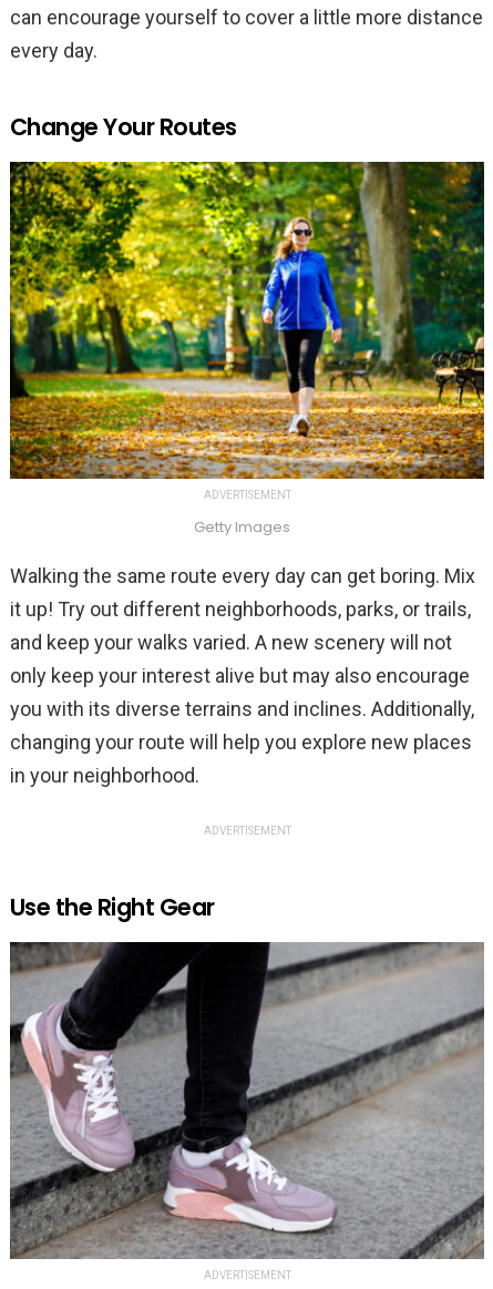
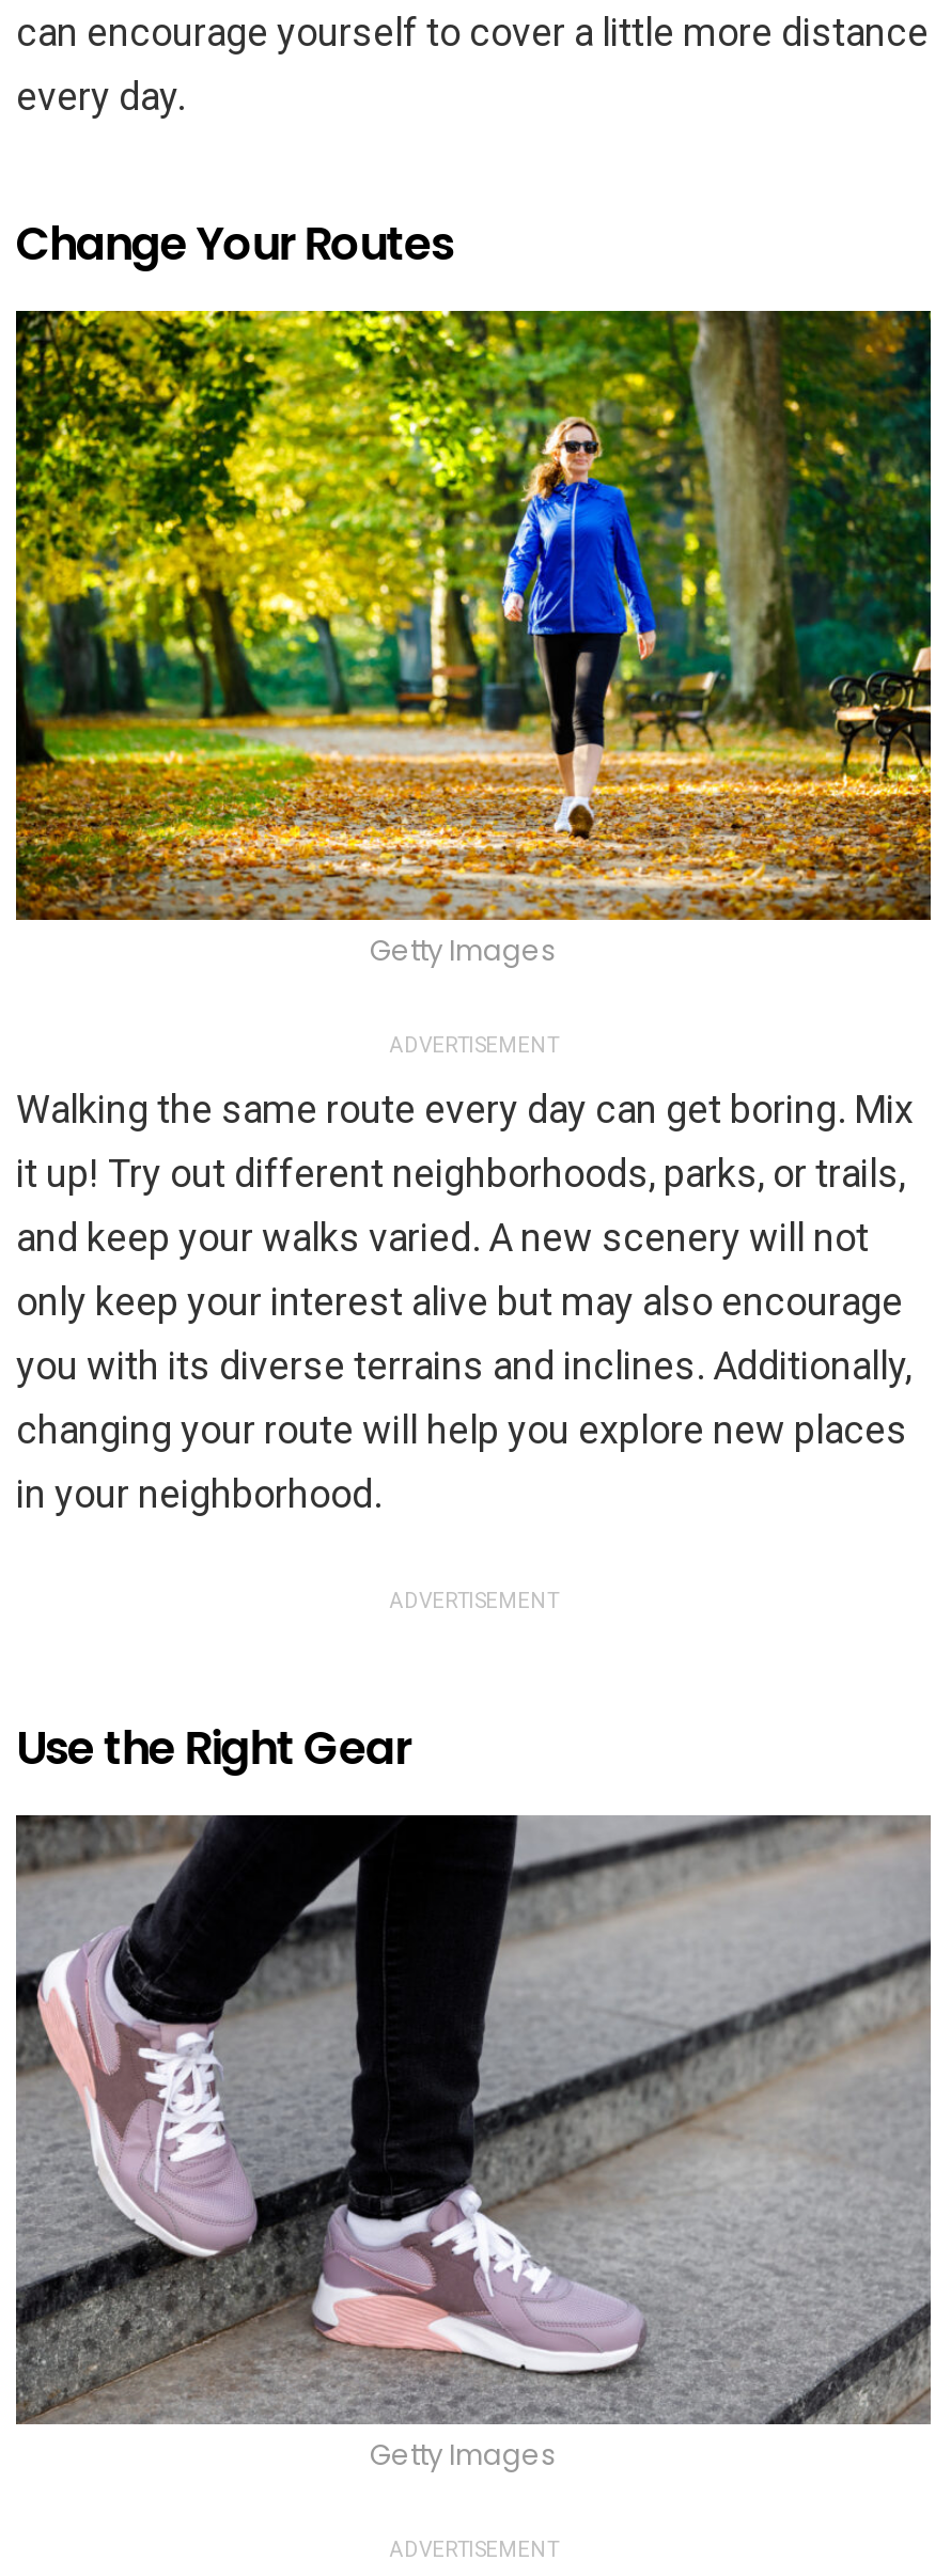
none -> [370,930,556,971] Getty Images
[193,517,290,538] Getty Images -> none
none -> [370,2434,556,2475] Getty Images

